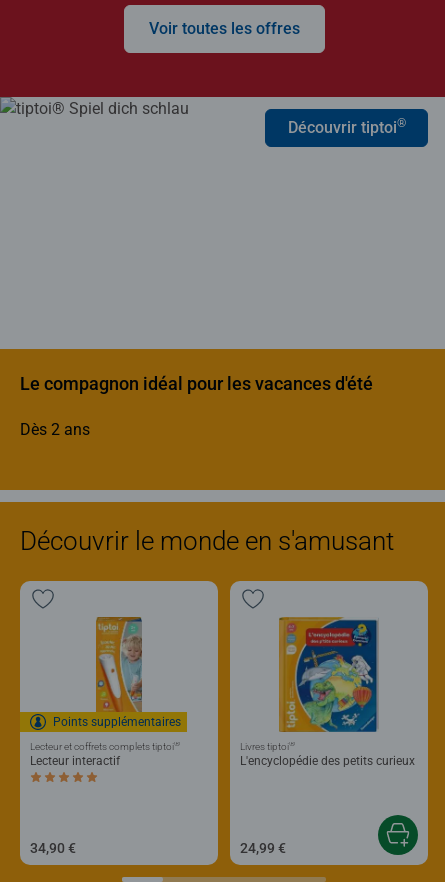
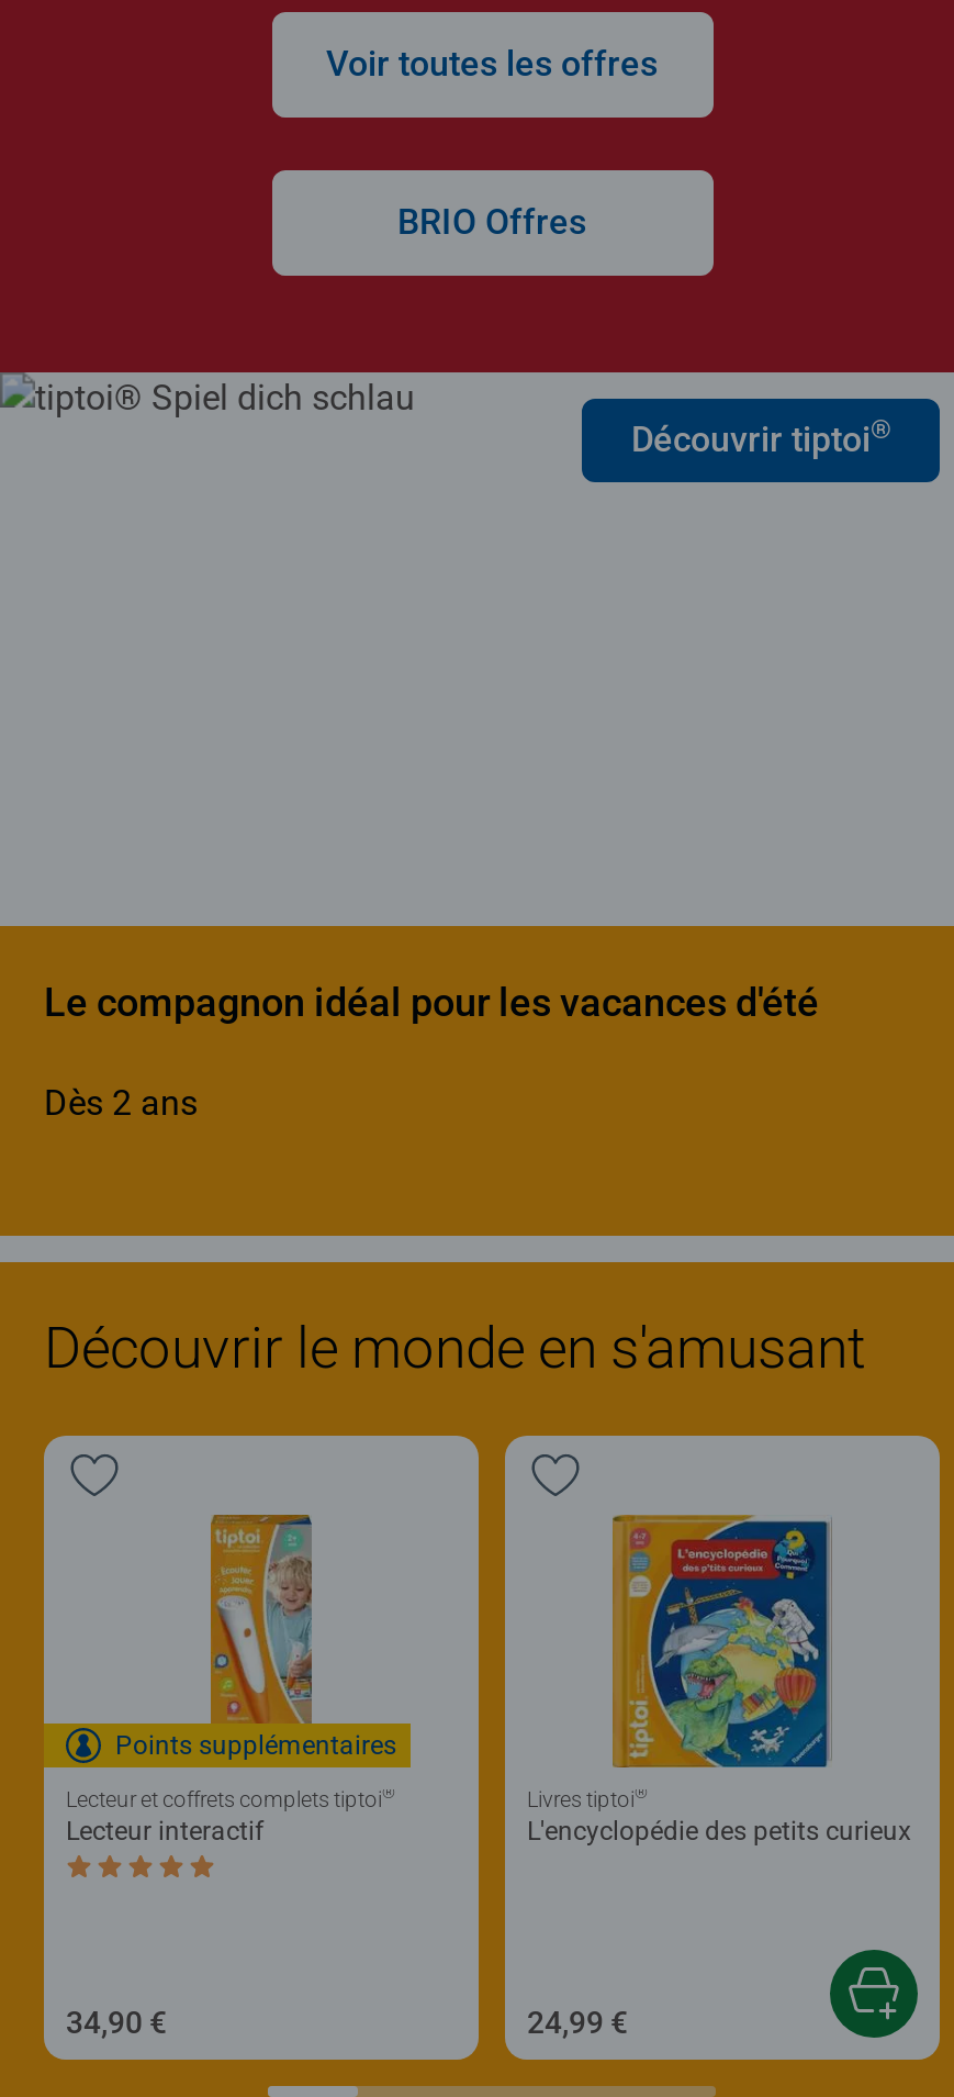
none -> [397,202,586,243] BRIO Offres

